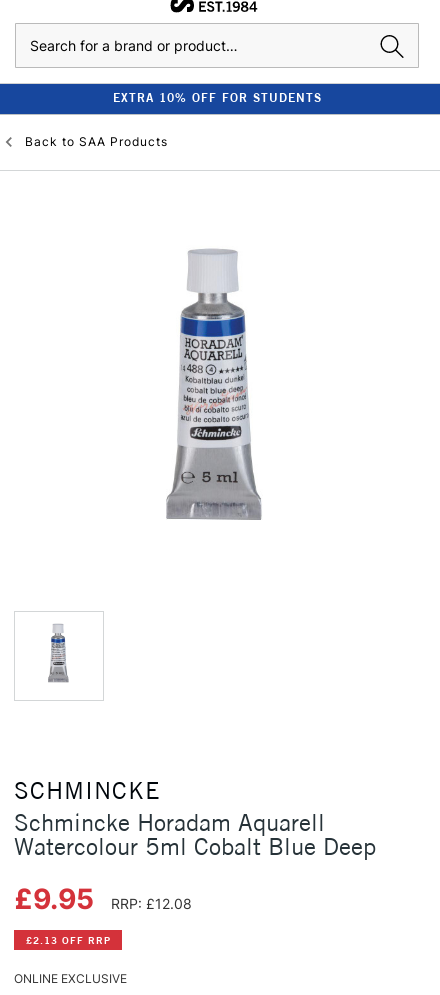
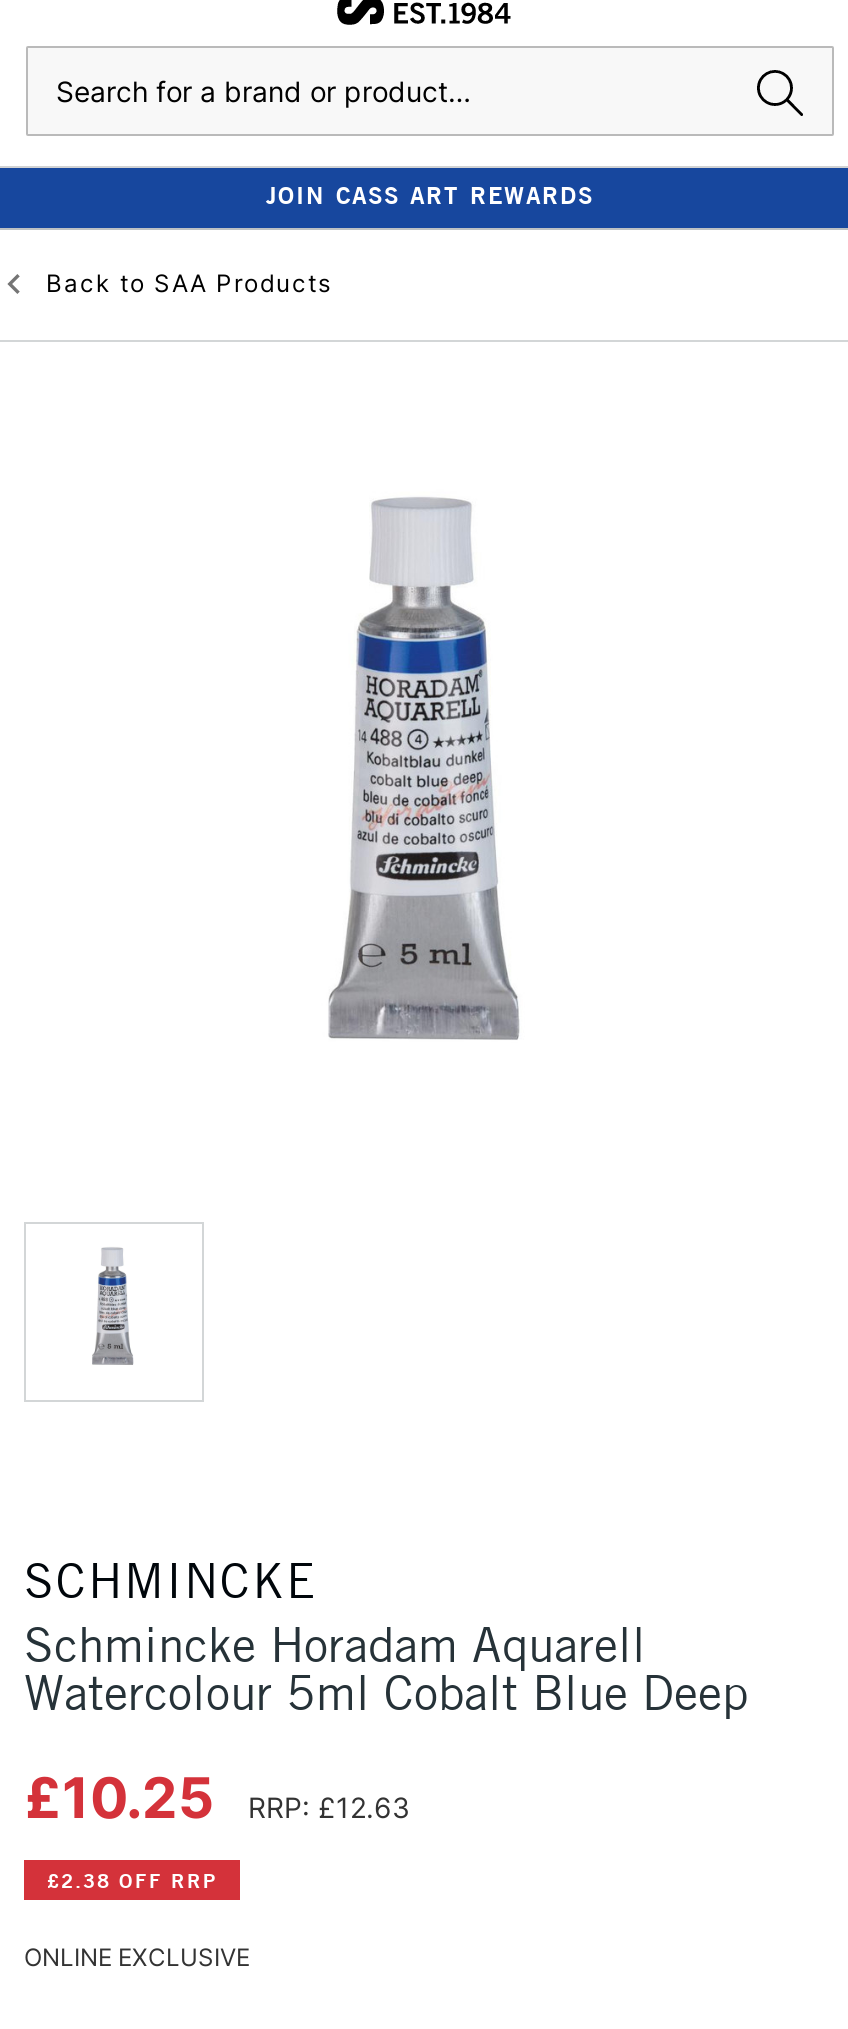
[112,90,321,105] EXTRA 10% OFF FOR STUDENTS -> [266,180,594,210] JOIN CASS ART REWARDS
[14,882,192,916] £9.95 RRP: £12.08 -> [24,1764,410,1832] £10.25 RRP: £12.63
[25,934,110,947] £2.13 OFF RRP -> [47,1867,217,1893] £2.38 OFF RRP

